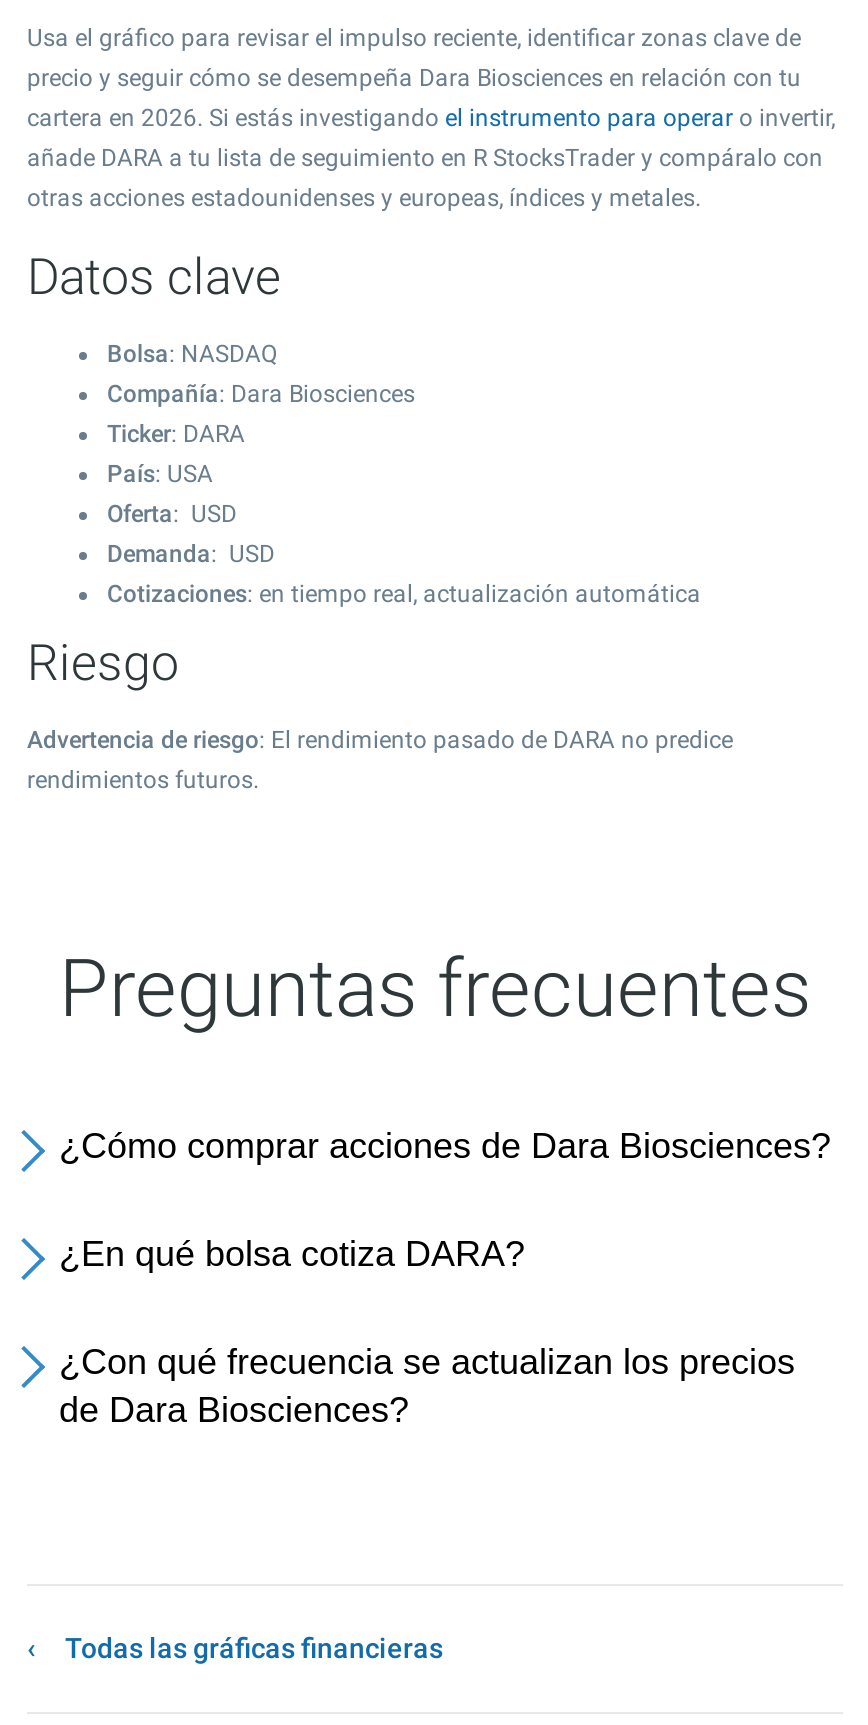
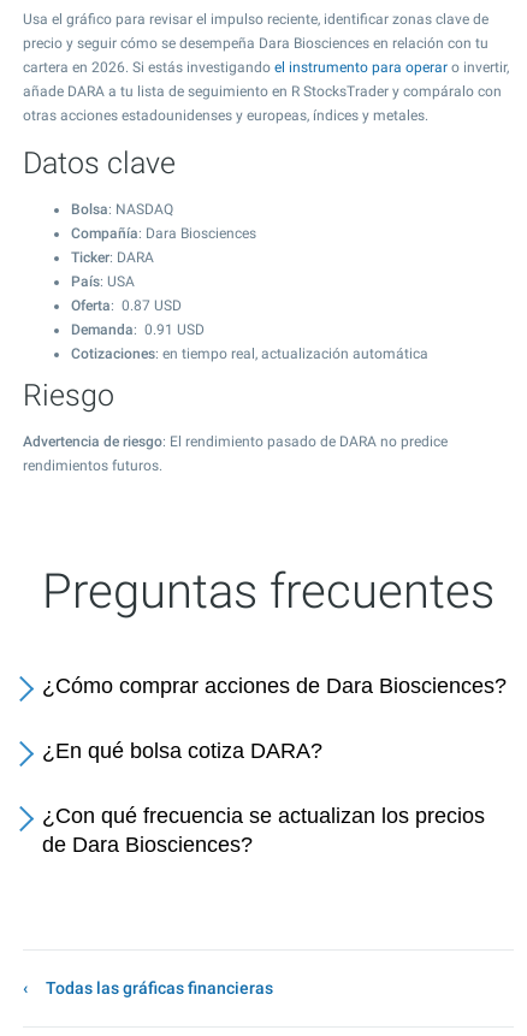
[107,500,275,568] Oferta: USD | Demanda: USD -> [71,297,205,338] Oferta: 0.87 USD | Demanda: 0.91 USD

